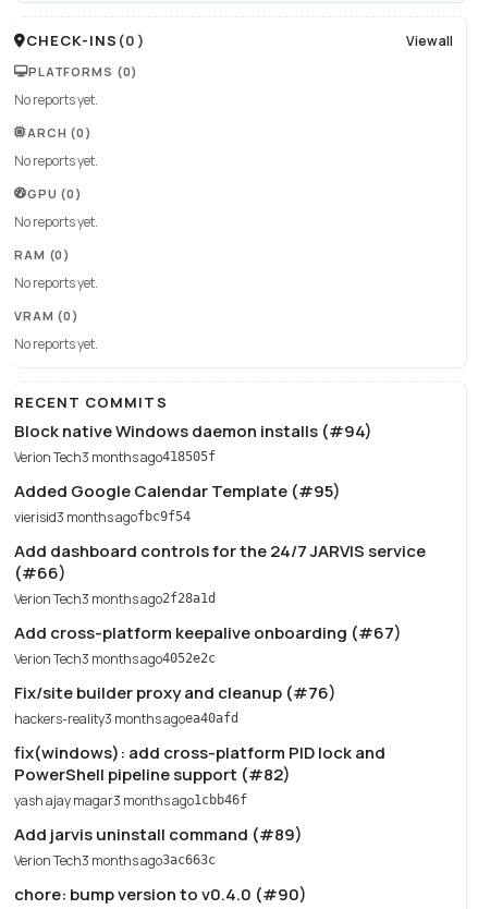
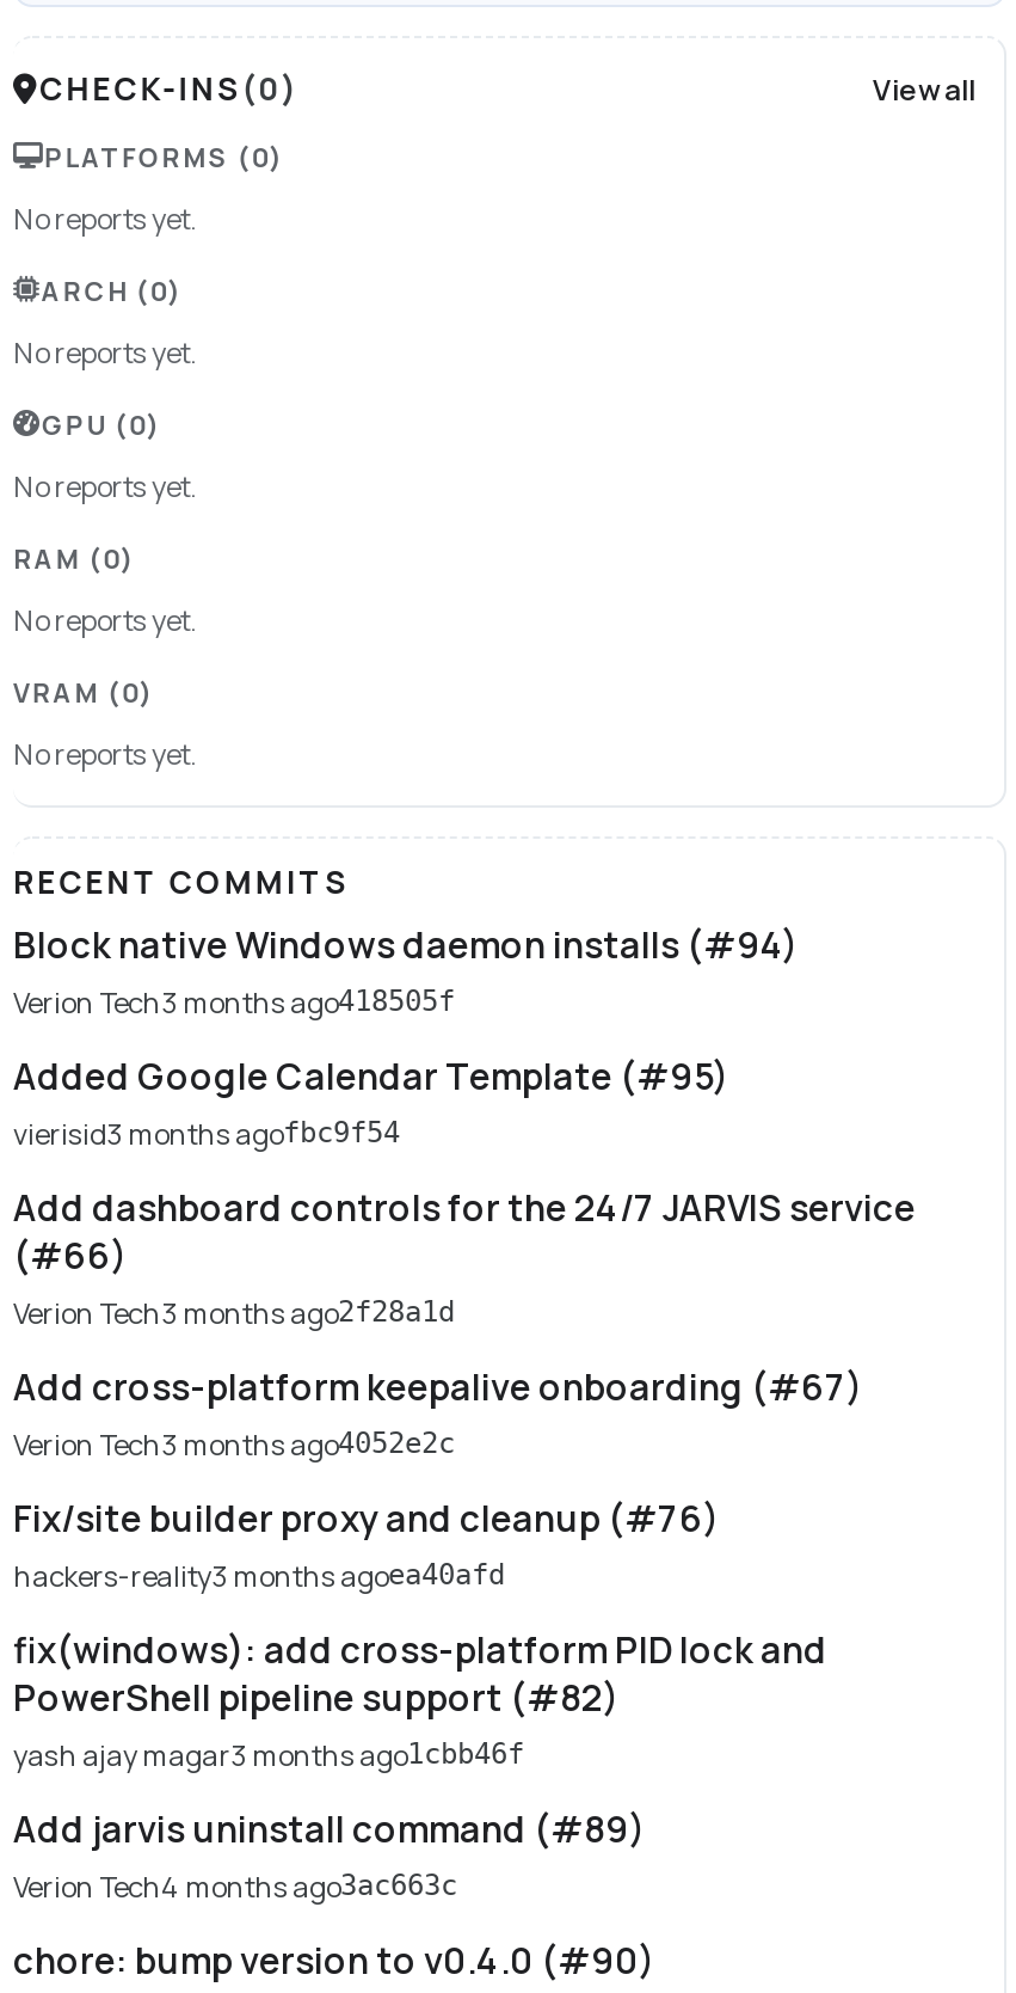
[14,851,216,870] Verion Tech3 months ago3ac663c -> [13,1866,457,1907] Verion Tech4 months ago3ac663c

